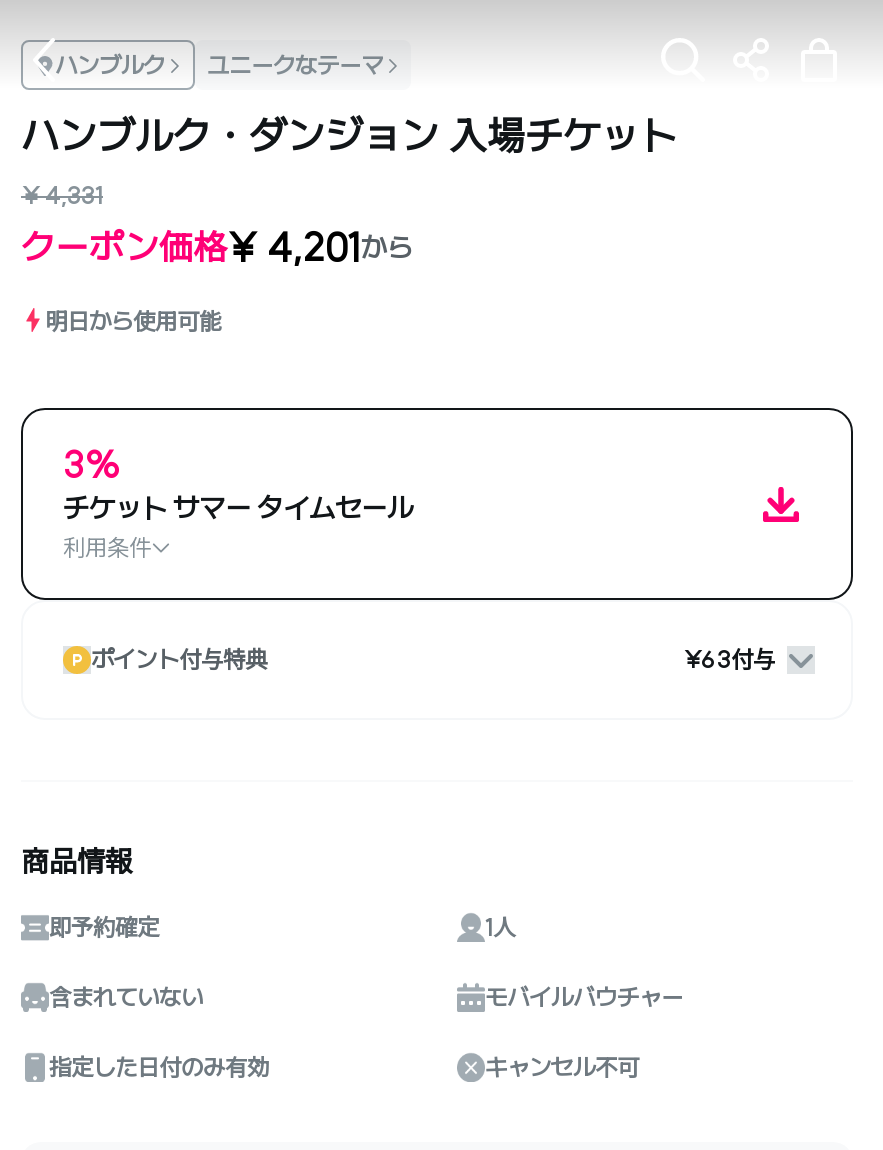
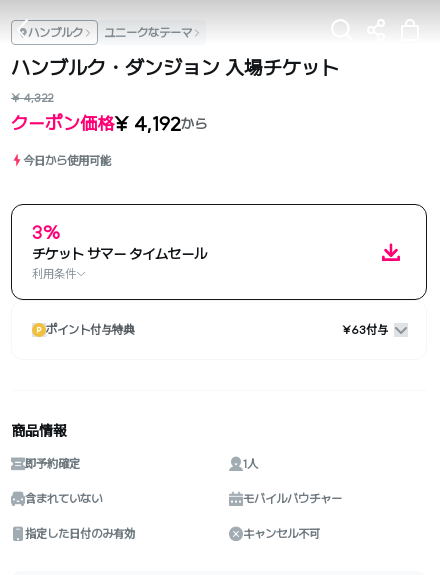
[21,180,103,210] ¥ 4,331 -> [11,90,53,105] ¥ 4,322
[21,222,413,272] クーポン価格¥ 4,201から -> [11,111,207,136] クーポン価格¥ 4,192から
[45,305,221,335] 明日から使用可能 -> [23,152,111,167] 今日から使用可能

